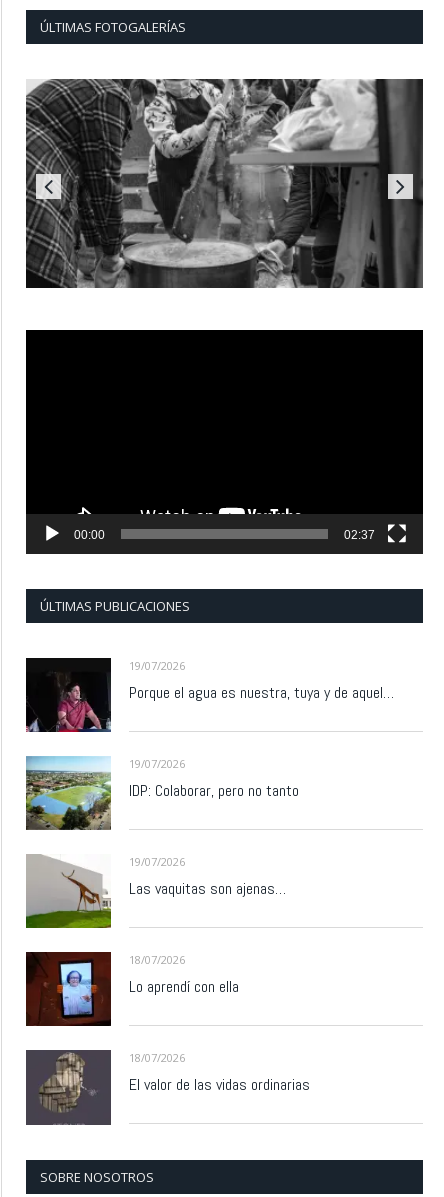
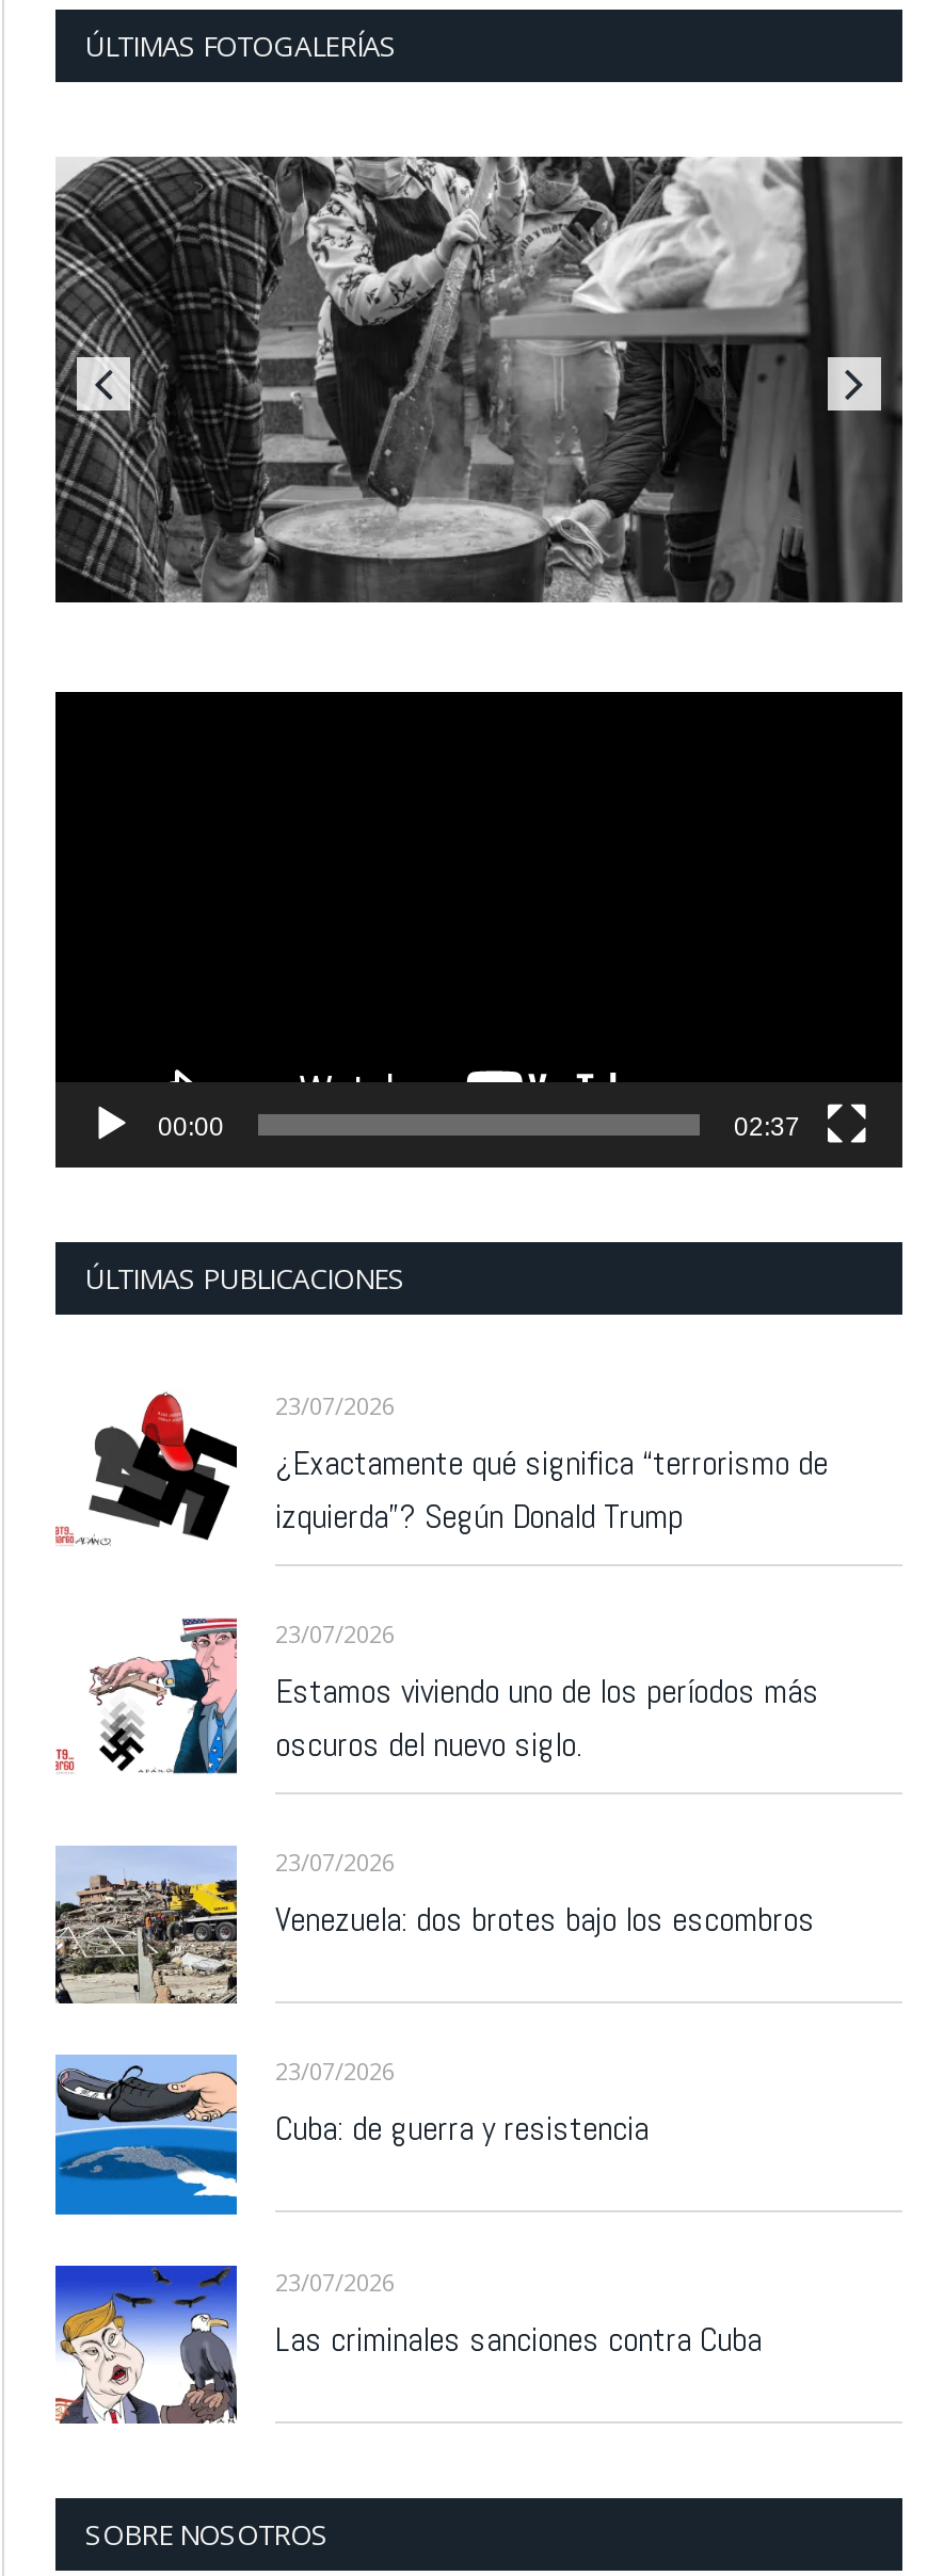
[25,657,394,733] [image] | 19/07/2026 | Porque el agua es nuestra, tuya y de aquel… -> [55,1390,828,1548] [image] | 23/07/2026 | ¿Exactamente qué significa “terrorismo de | izquierda”? Según Donald Trump
[25,755,299,831] [image] | 19/07/2026 | IDP: Colaborar, pero no tanto -> [55,1616,819,1774] [image] | 23/07/2026 | Estamos viviendo uno de los períodos más | oscuros del nuevo siglo.
[26,854,286,929] [image] | 19/07/2026 | Las vaquitas son ajenas… -> [55,1845,815,2005] [image] | 23/07/2026 | Venezuela: dos brotes bajo los escombros
[25,951,239,1027] [image] | 18/07/2026 | Lo aprendí con ella -> [53,2054,649,2216] [image] | 23/07/2026 | Cuba: de guerra y resistencia
[25,1049,310,1126] [image] | 18/07/2026 | El valor de las vidas ordinarias -> [53,2263,762,2425] [image] | 23/07/2026 | Las criminales sanciones contra Cuba

